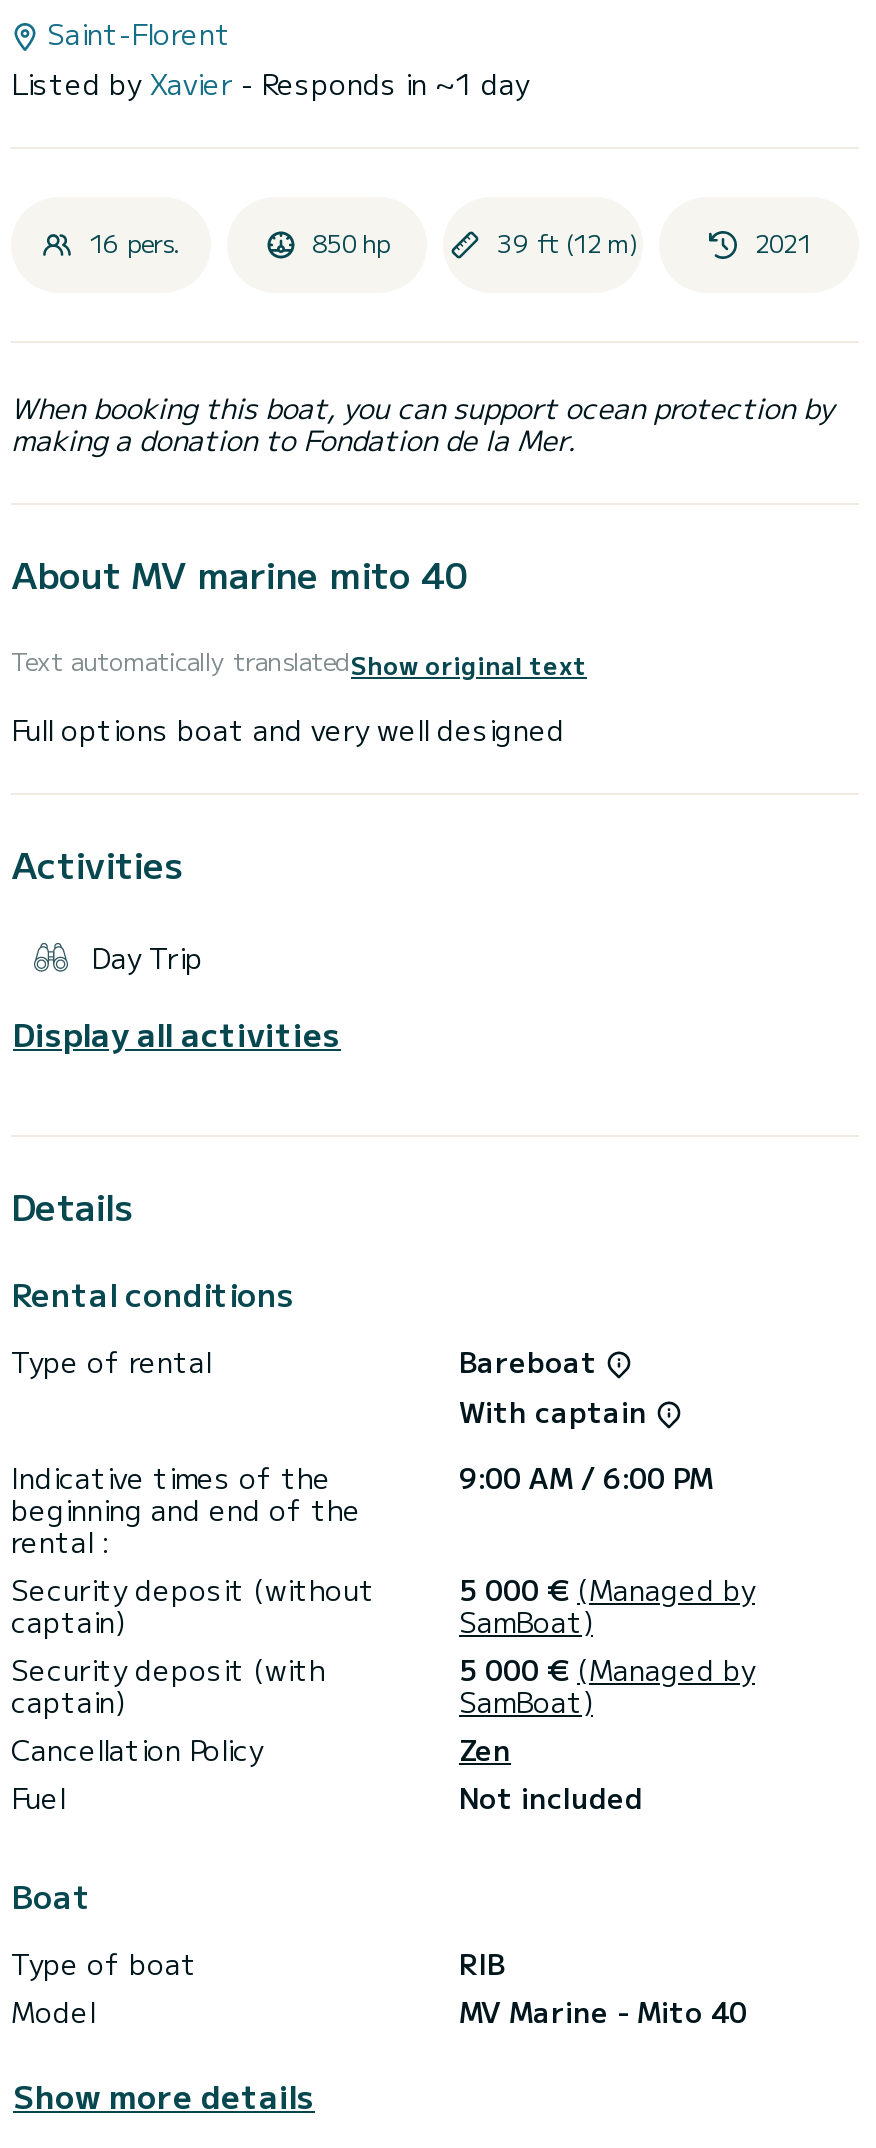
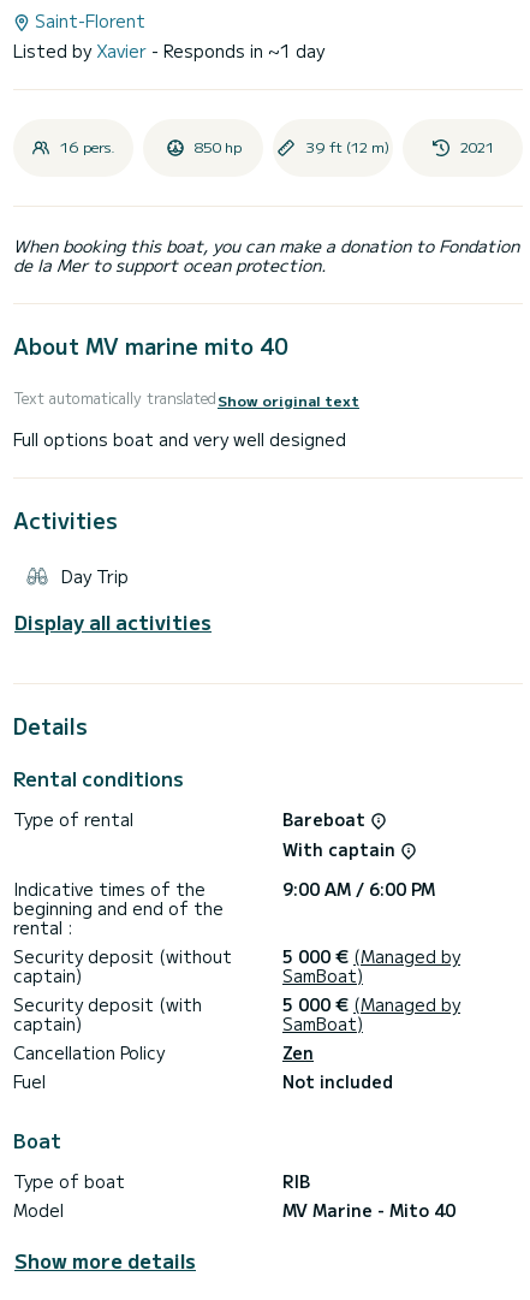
[11,388,833,460] When booking this boat, you can support ocean protection by | making a donation to Fondation de la Mer. -> [13,234,519,277] When booking this boat, you can make a donation to Fondation | de la Mer to support ocean protection.

